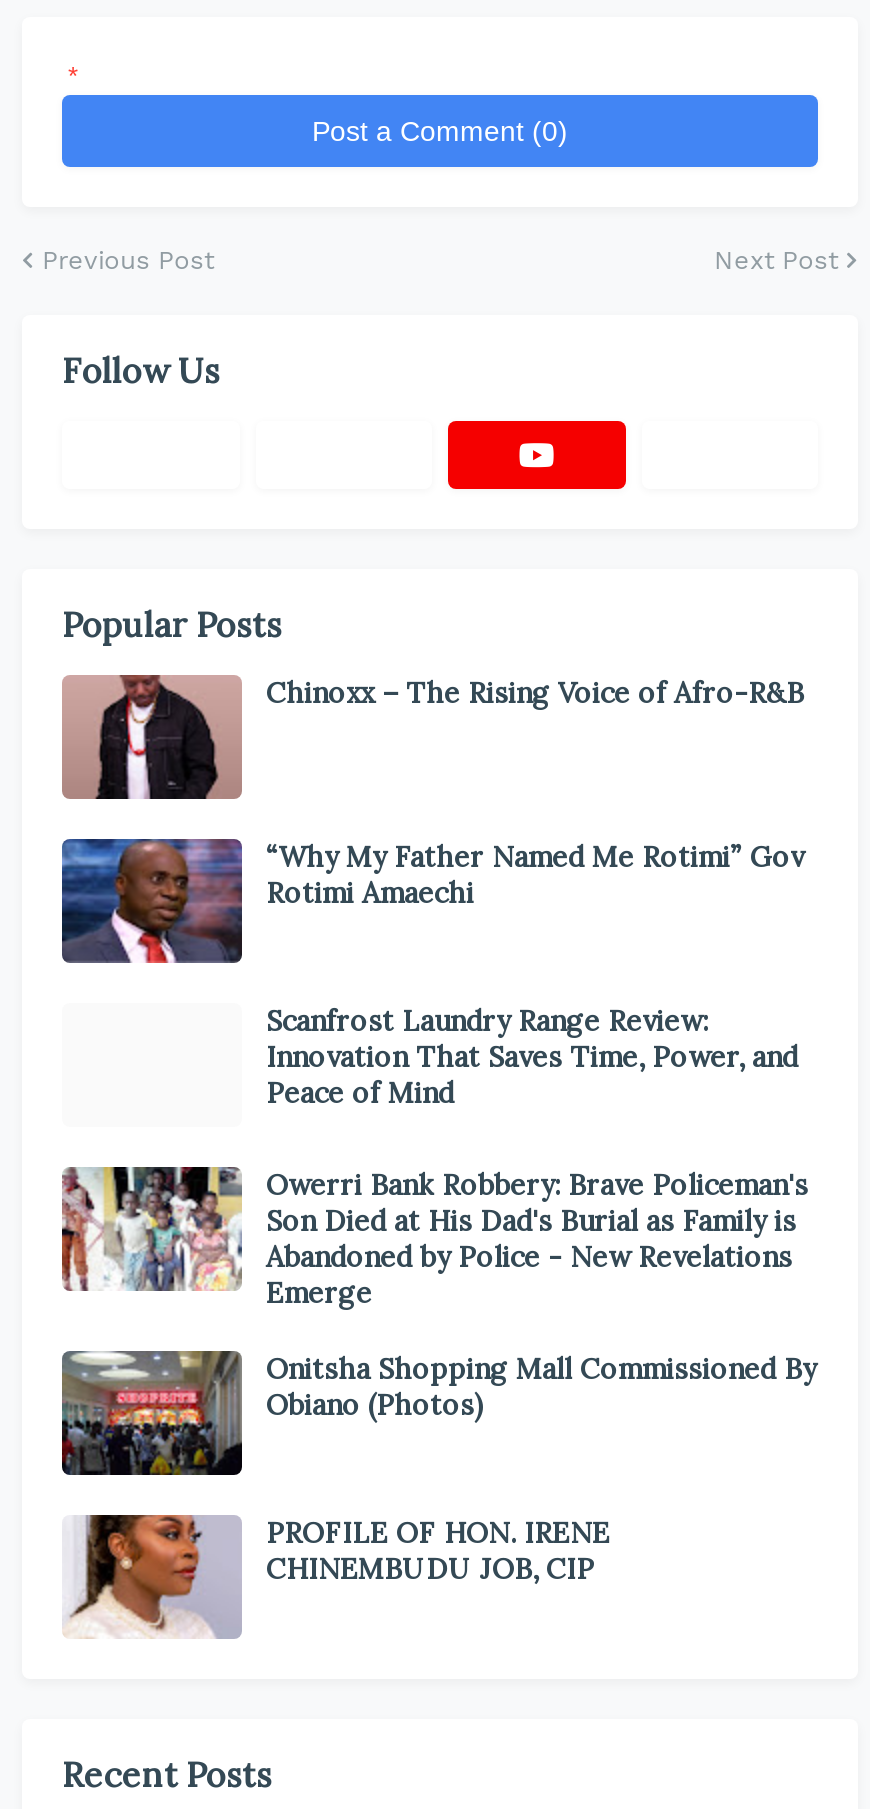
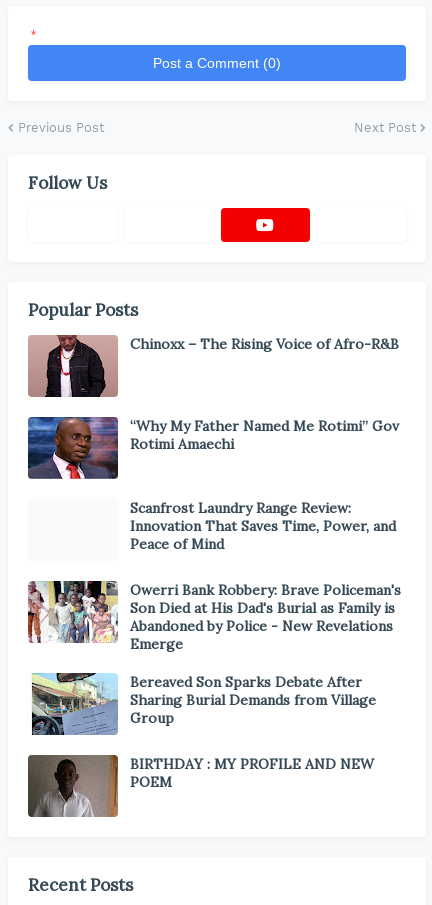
[60,1349,816,1477] [image] | Onitsha Shopping Mall Commissioned By | Obiano (Photos) -> [28,672,376,736] [image] | Bereaved Son Sparks Debate After | Sharing Burial Demands from Village | Group
[62,1515,610,1639] [image] | PROFILE OF HON. IRENE | CHINEMBUDU JOB, CIP -> [27,754,374,818] [image] | BIRTHDAY : MY PROFILE AND NEW | POEM

